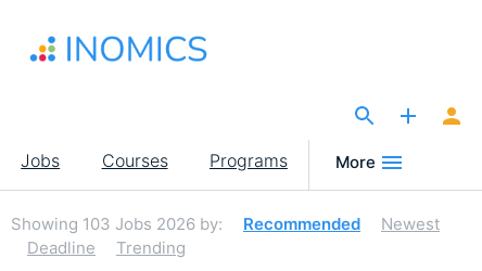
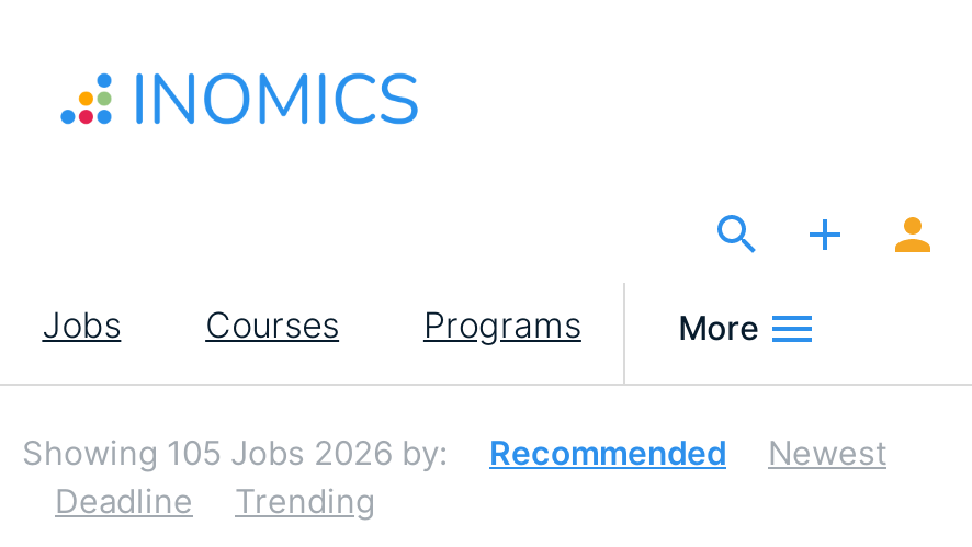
[11,214,227,234] Showing 103 Jobs 2026 by: -> [22,432,456,474] Showing 105 Jobs 2026 by:

